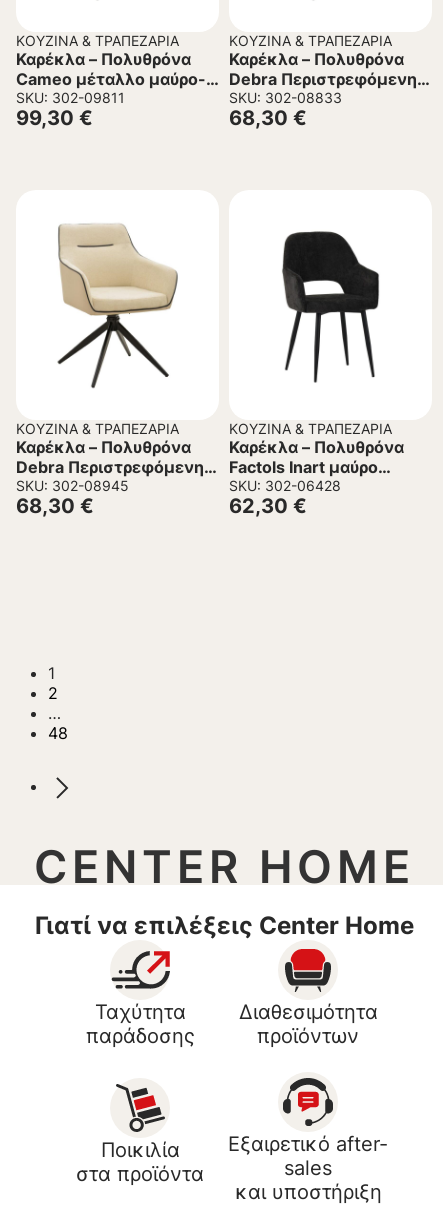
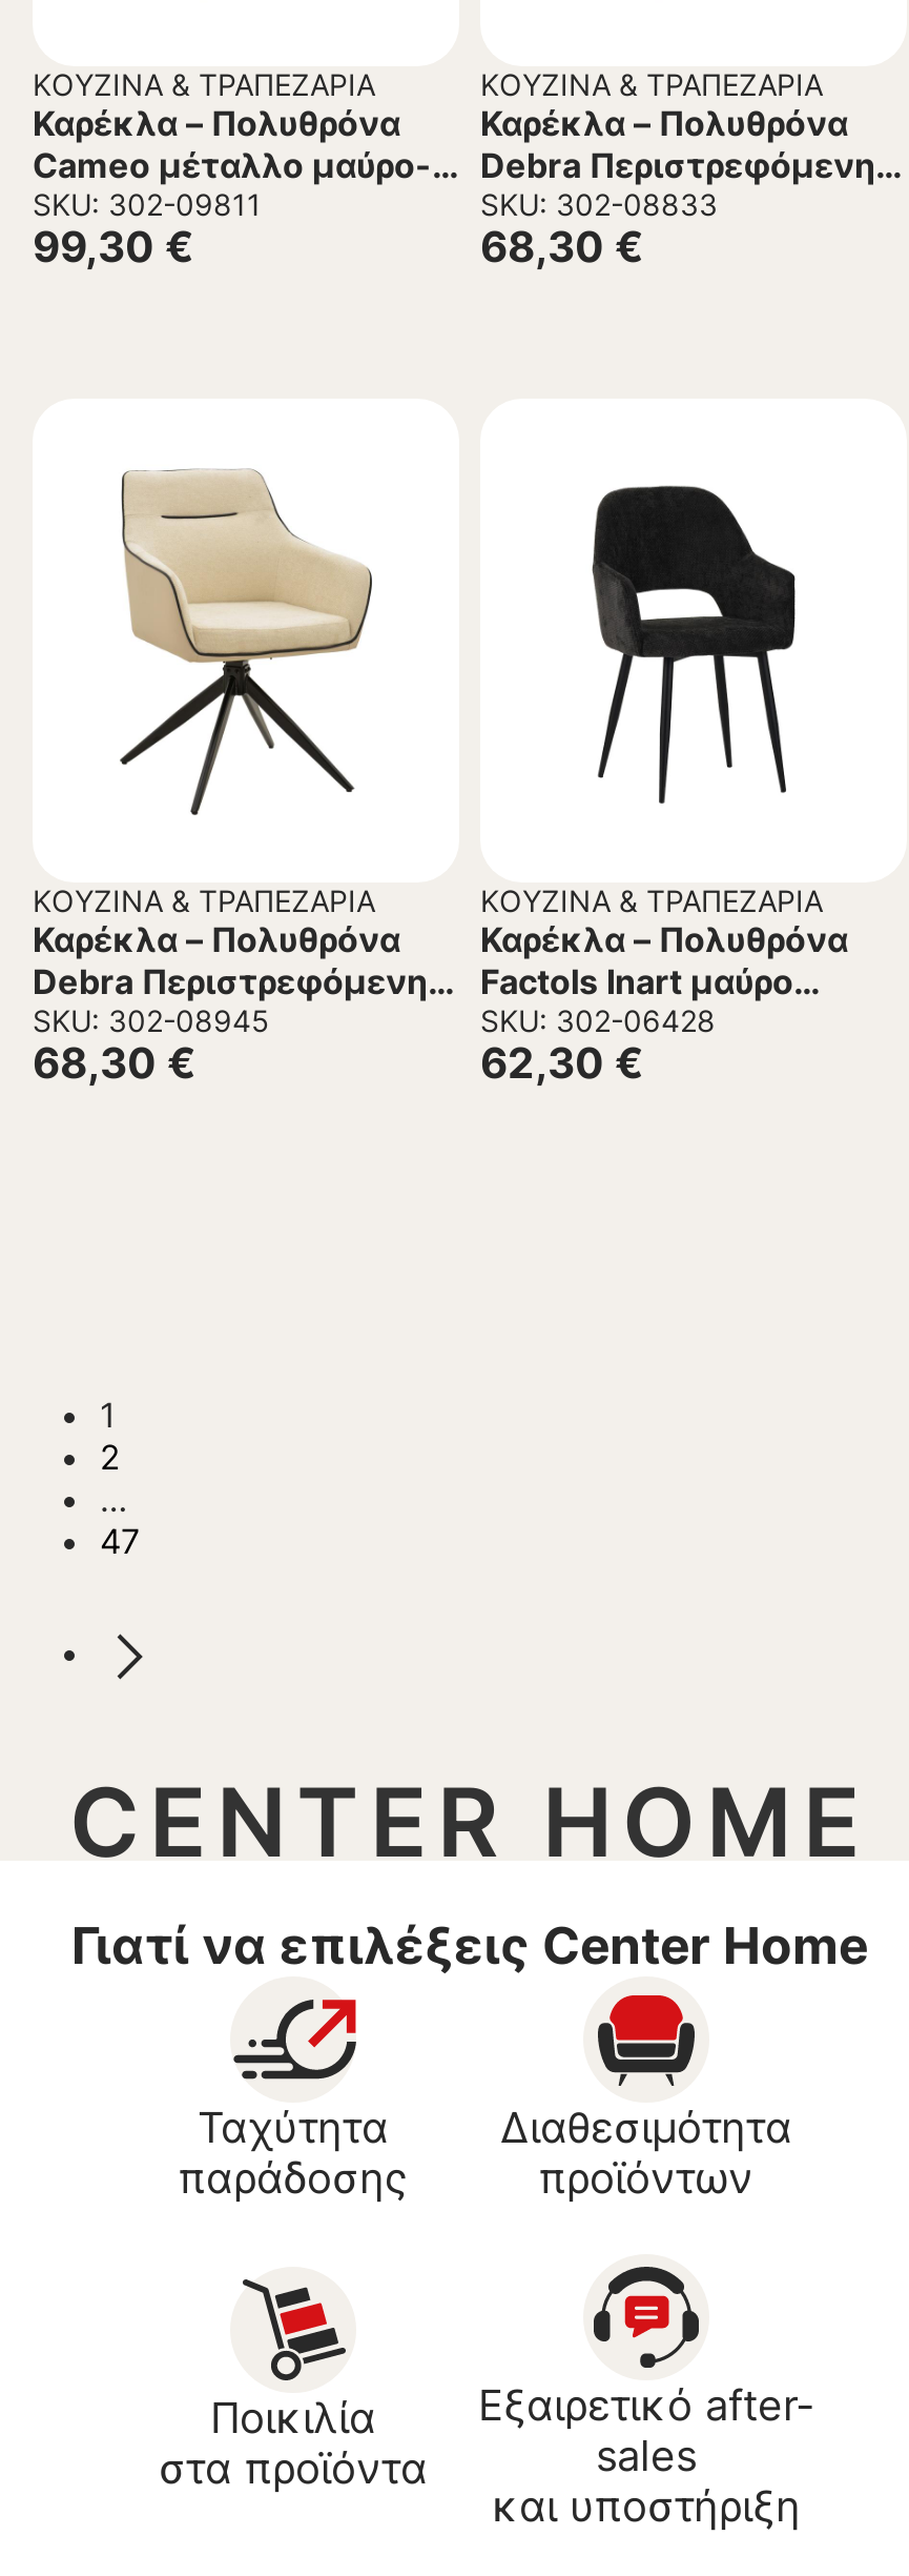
[48,723,68,743] 48 -> [100,1520,140,1562] 47

